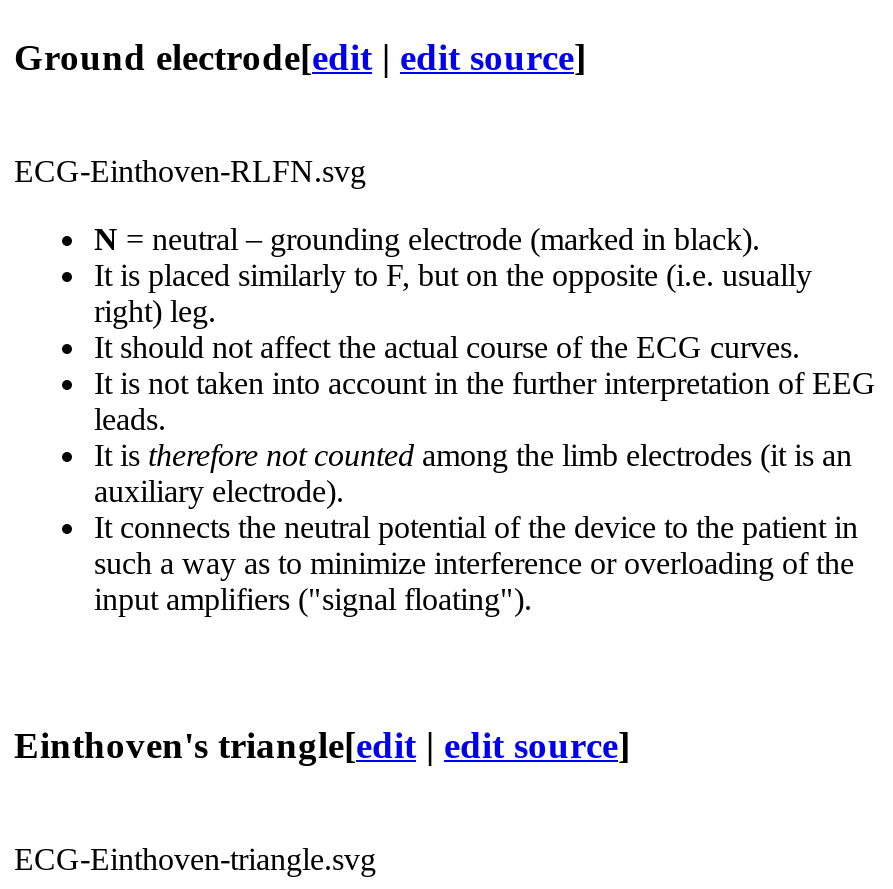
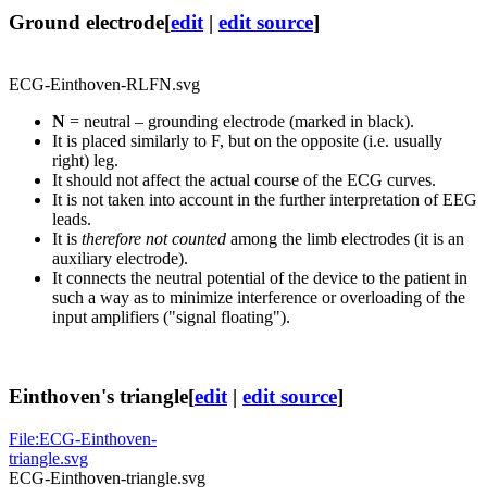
none -> [9,429,157,467] File:ECG-Einthoven- | triangle.svg

